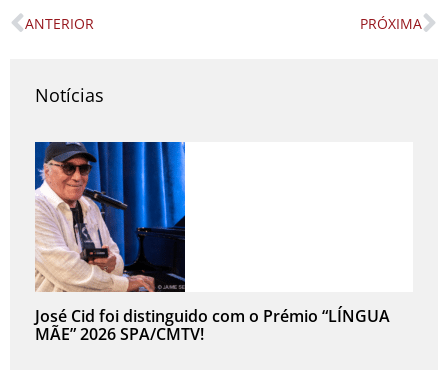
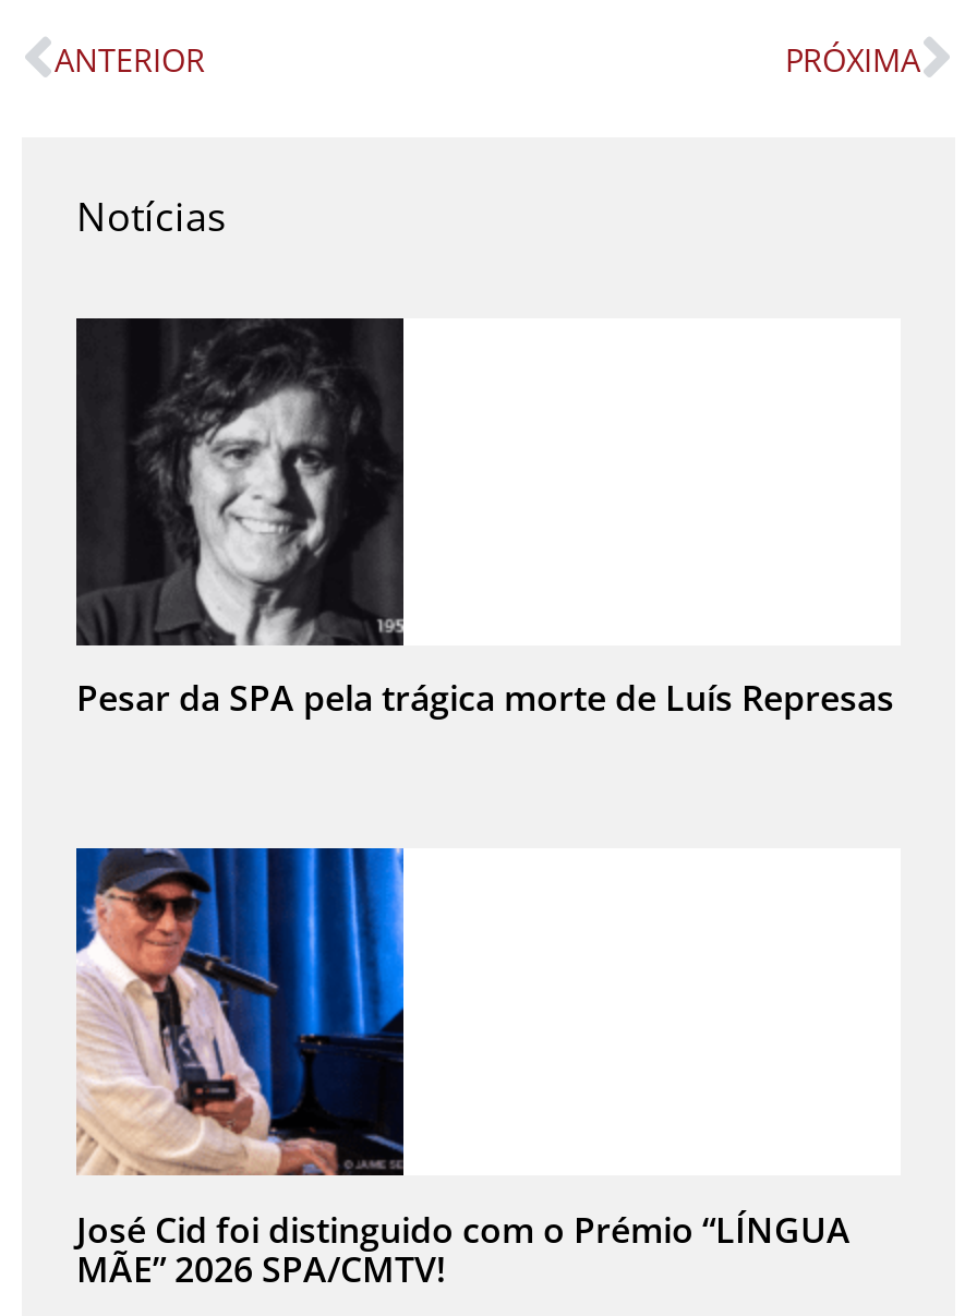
none -> [74,316,894,722] [image] | Pesar da SPA pela trágica morte de Luís Represas

